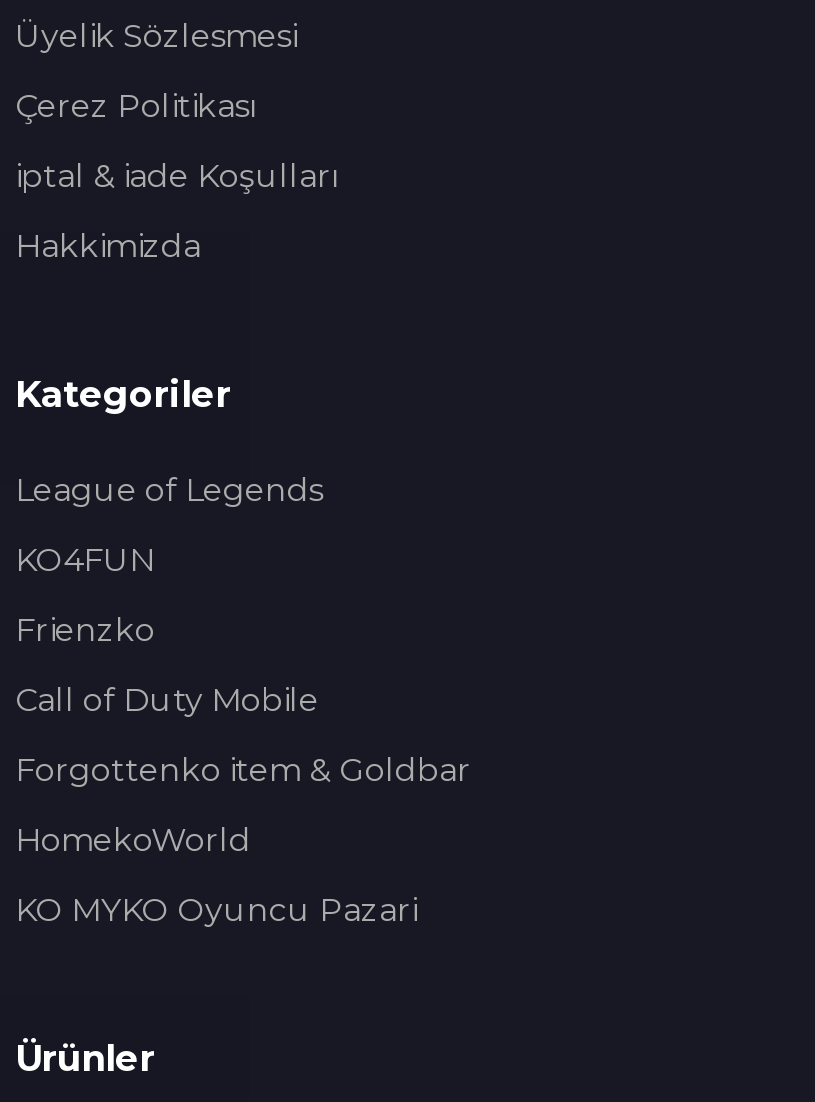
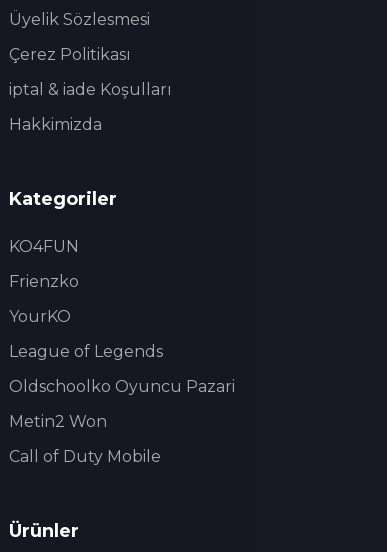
moved [15,471,323,509] -> [9,342,163,361]: League of Legends
moved [15,541,155,649] -> [9,237,79,291]: KO4FUN | Frienzko
none -> [9,307,235,431] YourKO | Oldschoolko Oyuncu Pazari | Metin2 Won
moved [15,681,319,719] -> [9,447,161,466]: Call of Duty Mobile
[15,751,471,929] Forgottenko item & Goldbar | HomekoWorld | KO MYKO Oyuncu Pazari -> none

